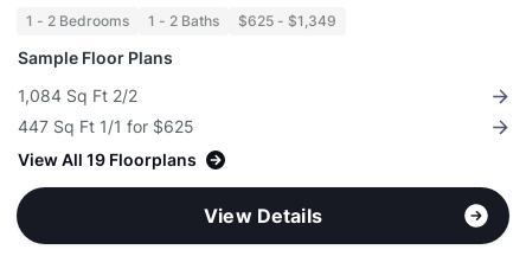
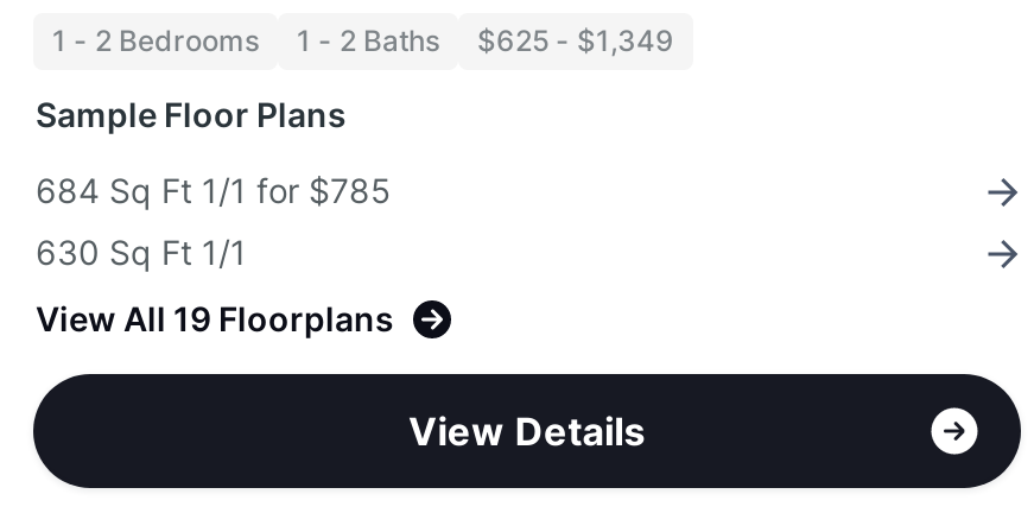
[18,86,137,106] 1,084 Sq Ft 2/2 -> [36,170,392,211] 684 Sq Ft 1/1 for $785
[18,116,194,137] 447 Sq Ft 1/1 for $625 -> [36,232,247,272] 630 Sq Ft 1/1

